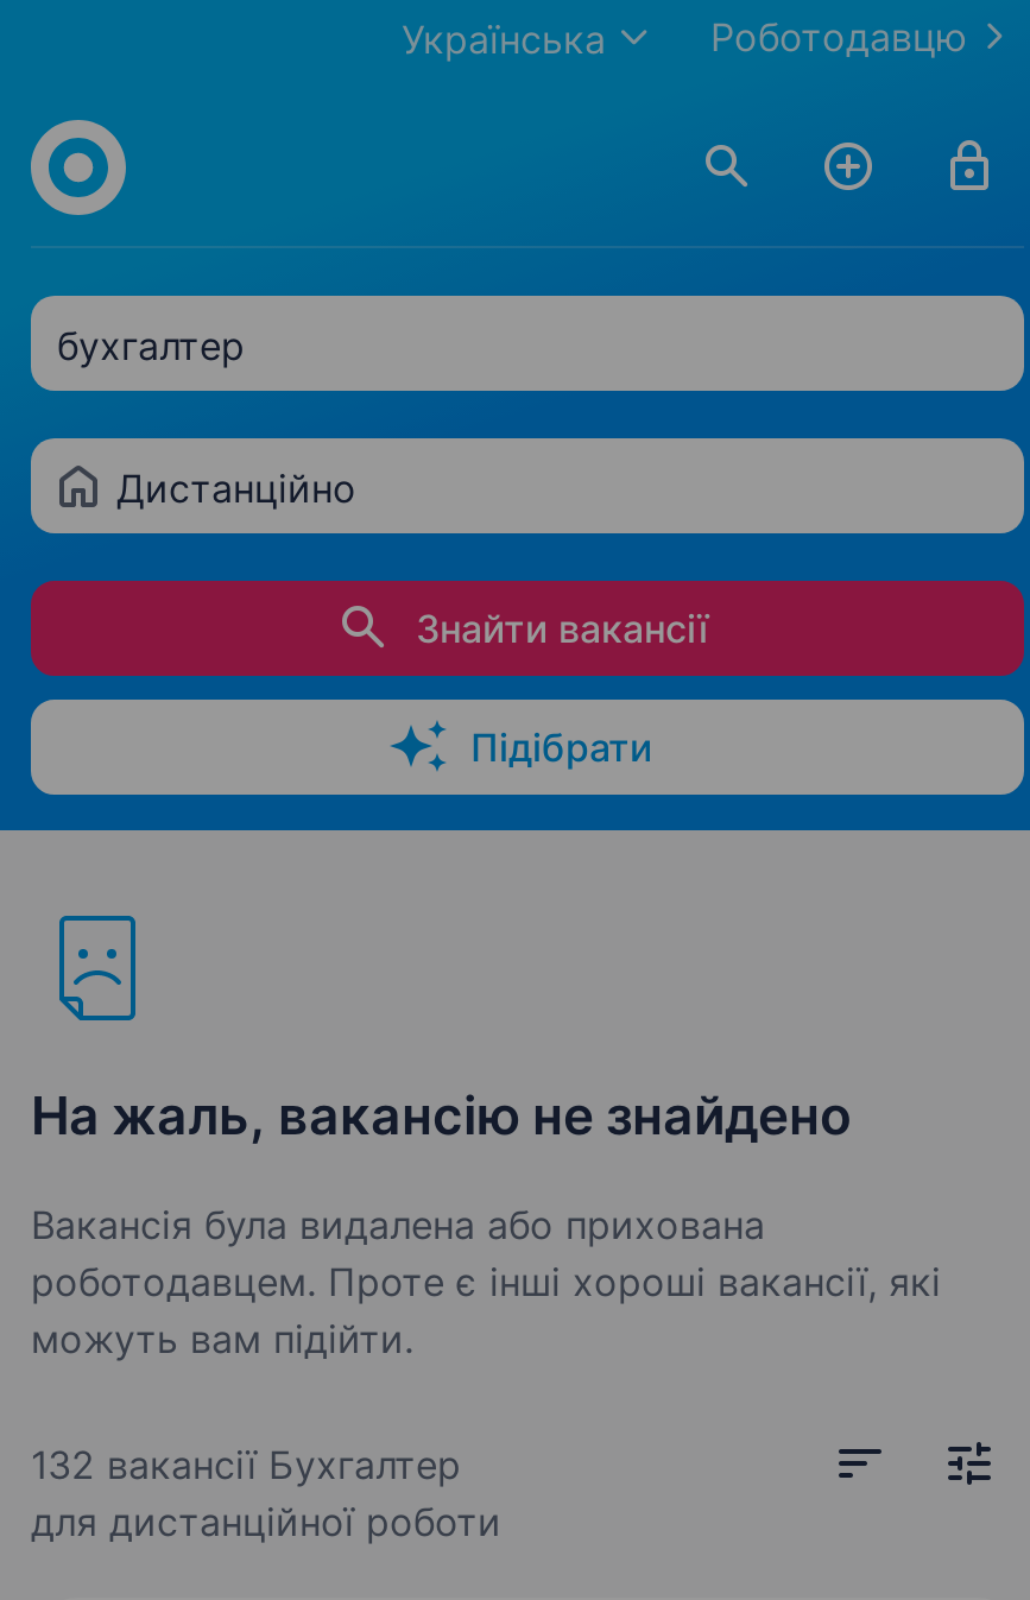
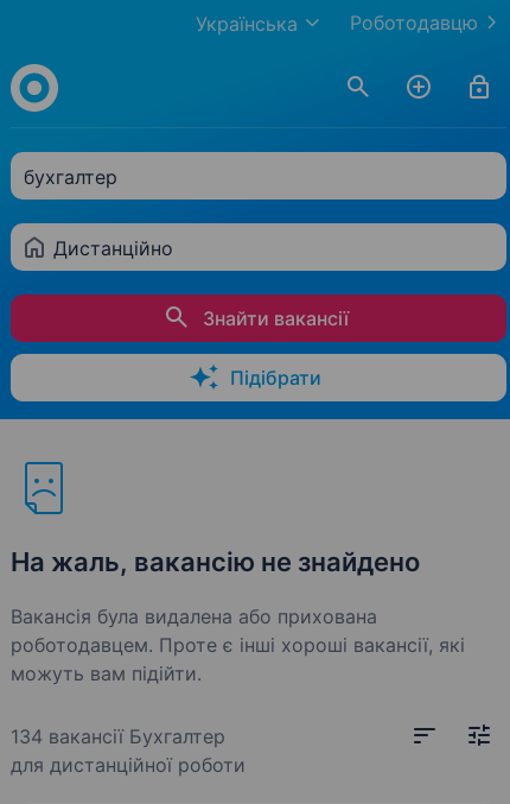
[31,1441,461,1488] 132 вакансії Бухгалтер -> [11,724,225,748] 134 вакансії Бухгалтер

